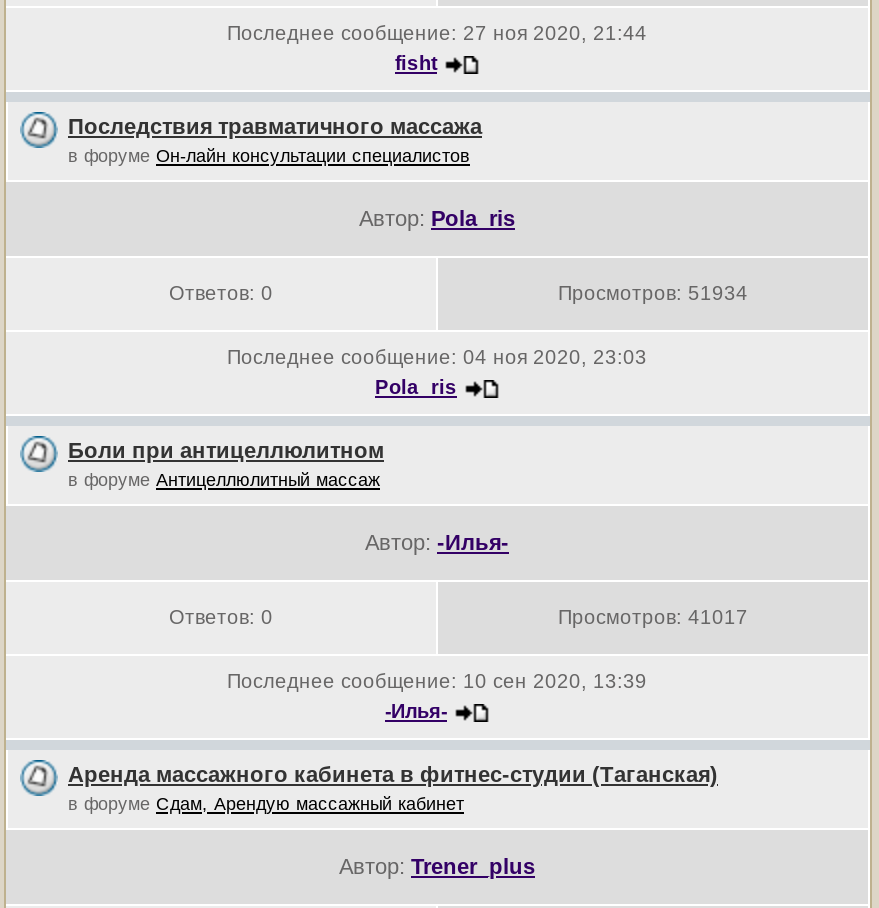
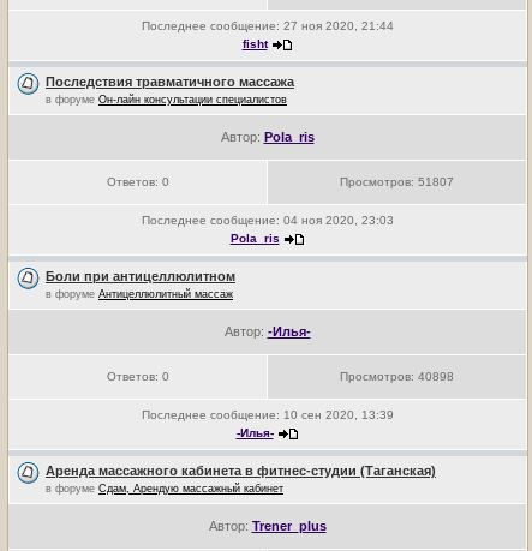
[558,282,748,304] Просмотров: 51934 -> [340,175,454,188] Просмотров: 51807
[558,606,748,628] Просмотров: 41017 -> [340,370,454,383] Просмотров: 40898

